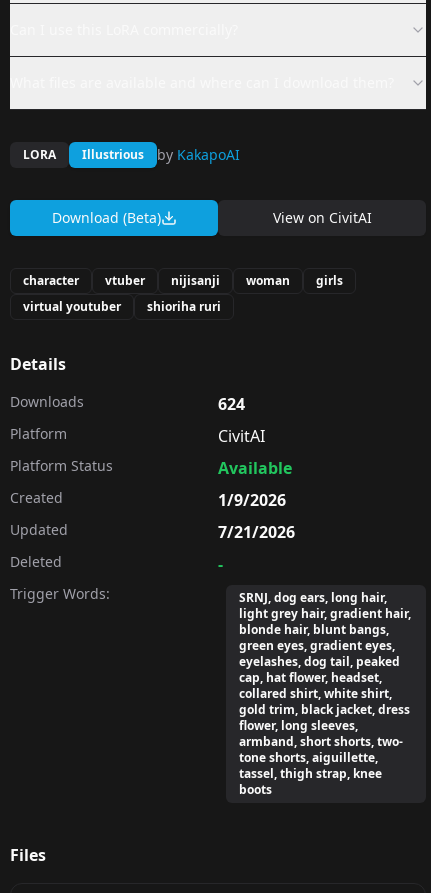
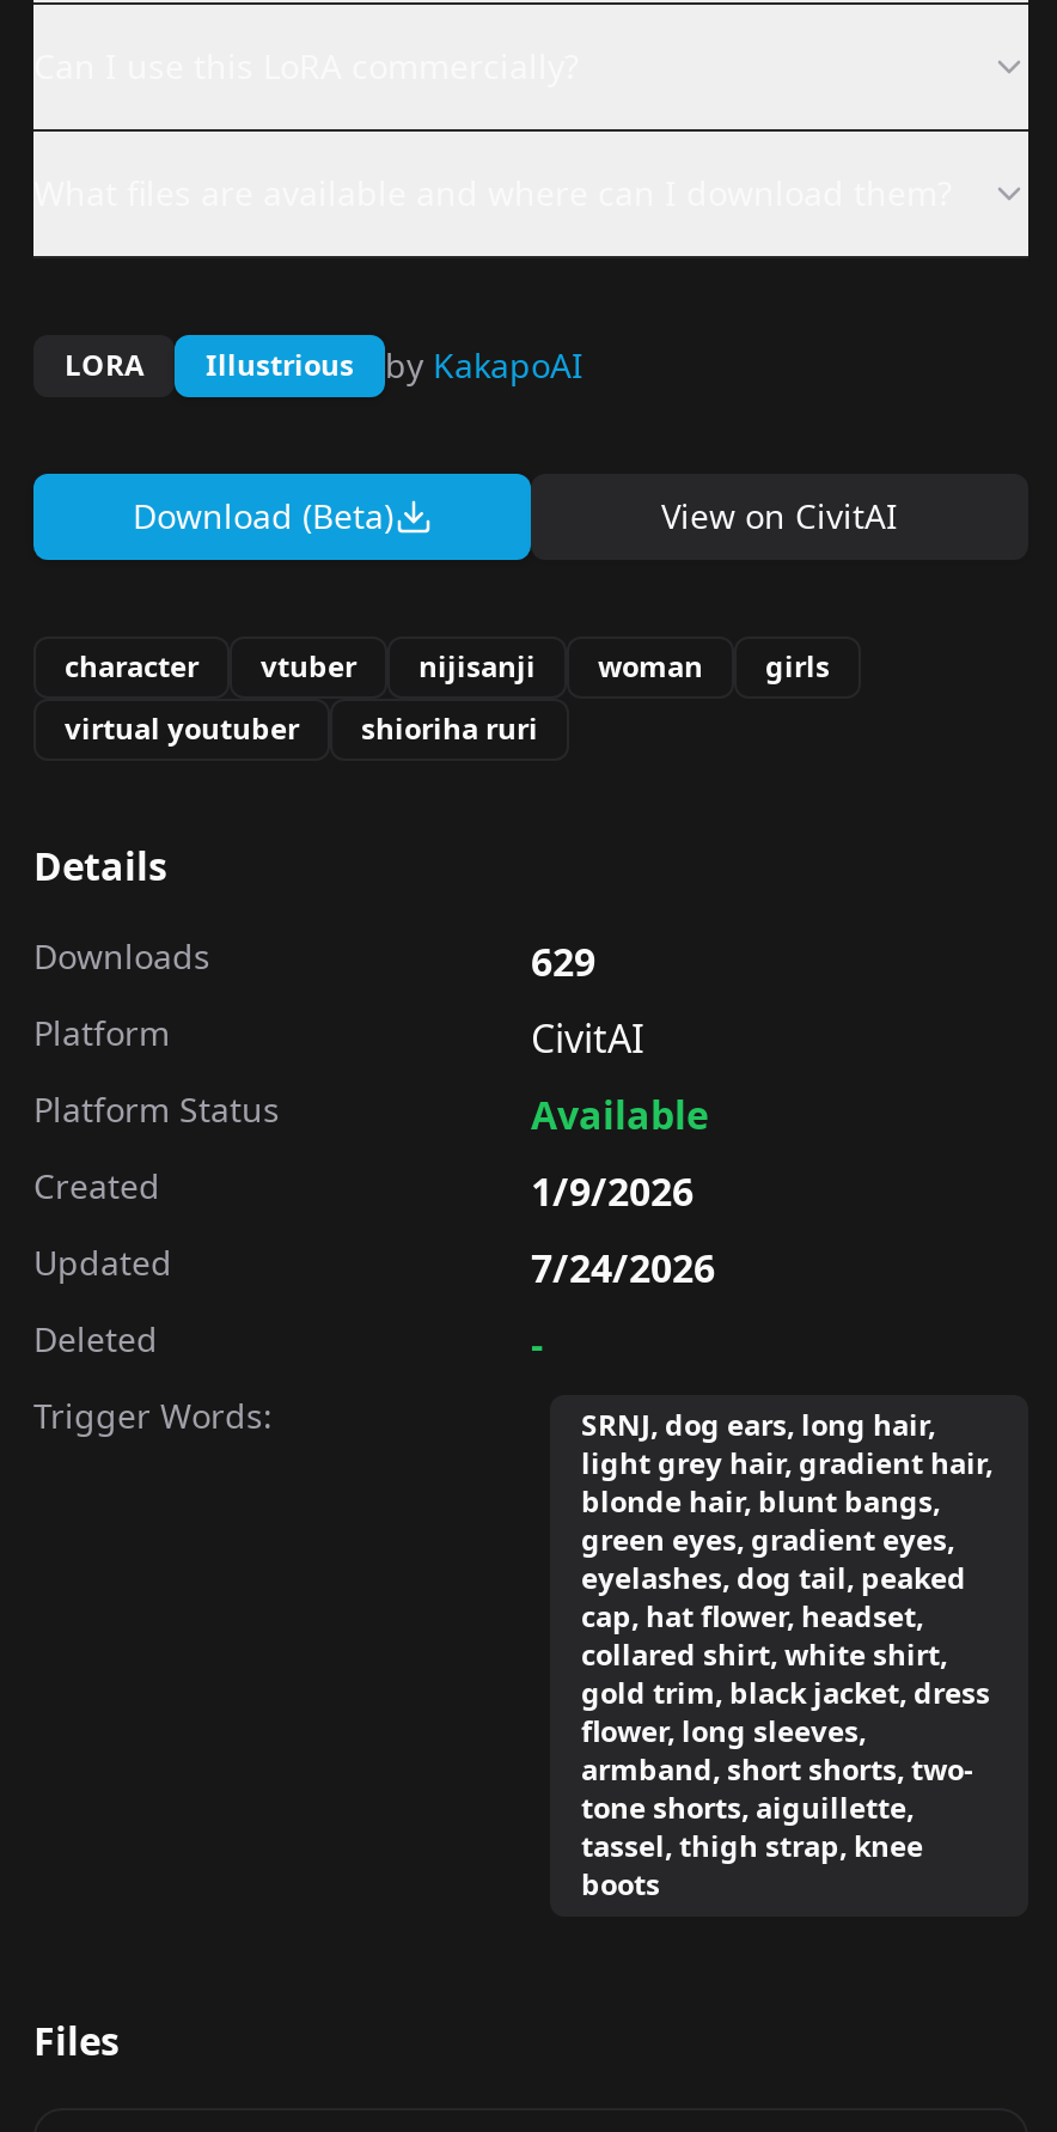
[218,393,245,415] 624 -> [531,936,595,988] 629
[218,521,295,543] 7/21/2026 -> [531,1242,715,1295] 7/24/2026

